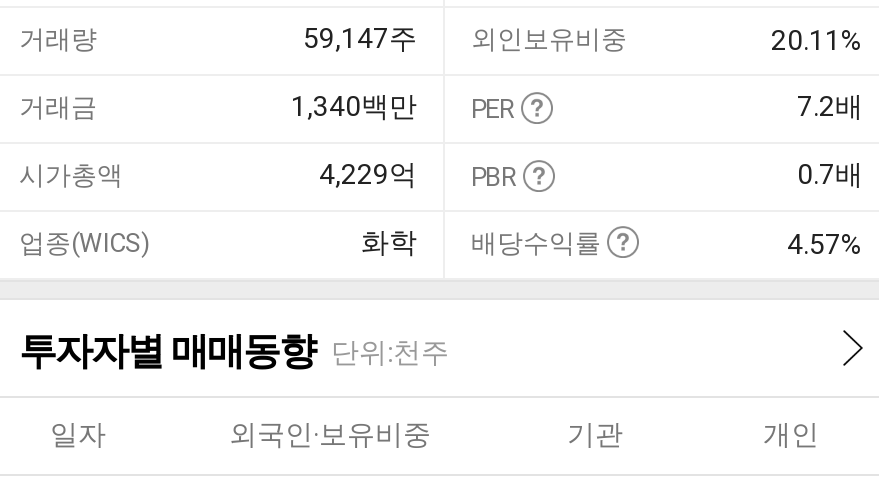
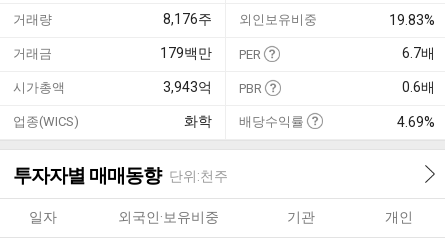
[303,22,627,54] 59,147주 외인보유비중 -> [163,11,317,27] 8,176주 외인보유비중
[771,24,863,56] 20.11% -> [389,12,435,28] 19.83%
[291,90,515,124] 1,340백만 PER -> [160,45,261,62] 179백만 PER
[797,90,863,122] 7.2배 -> [402,45,435,61] 6.7배
[319,158,517,192] 4,229억 PBR -> [163,79,262,96] 3,943억 PBR
[797,158,863,190] 0.7배 -> [402,79,435,95] 0.6배
[787,228,863,260] 4.57% -> [397,114,435,130] 4.69%

